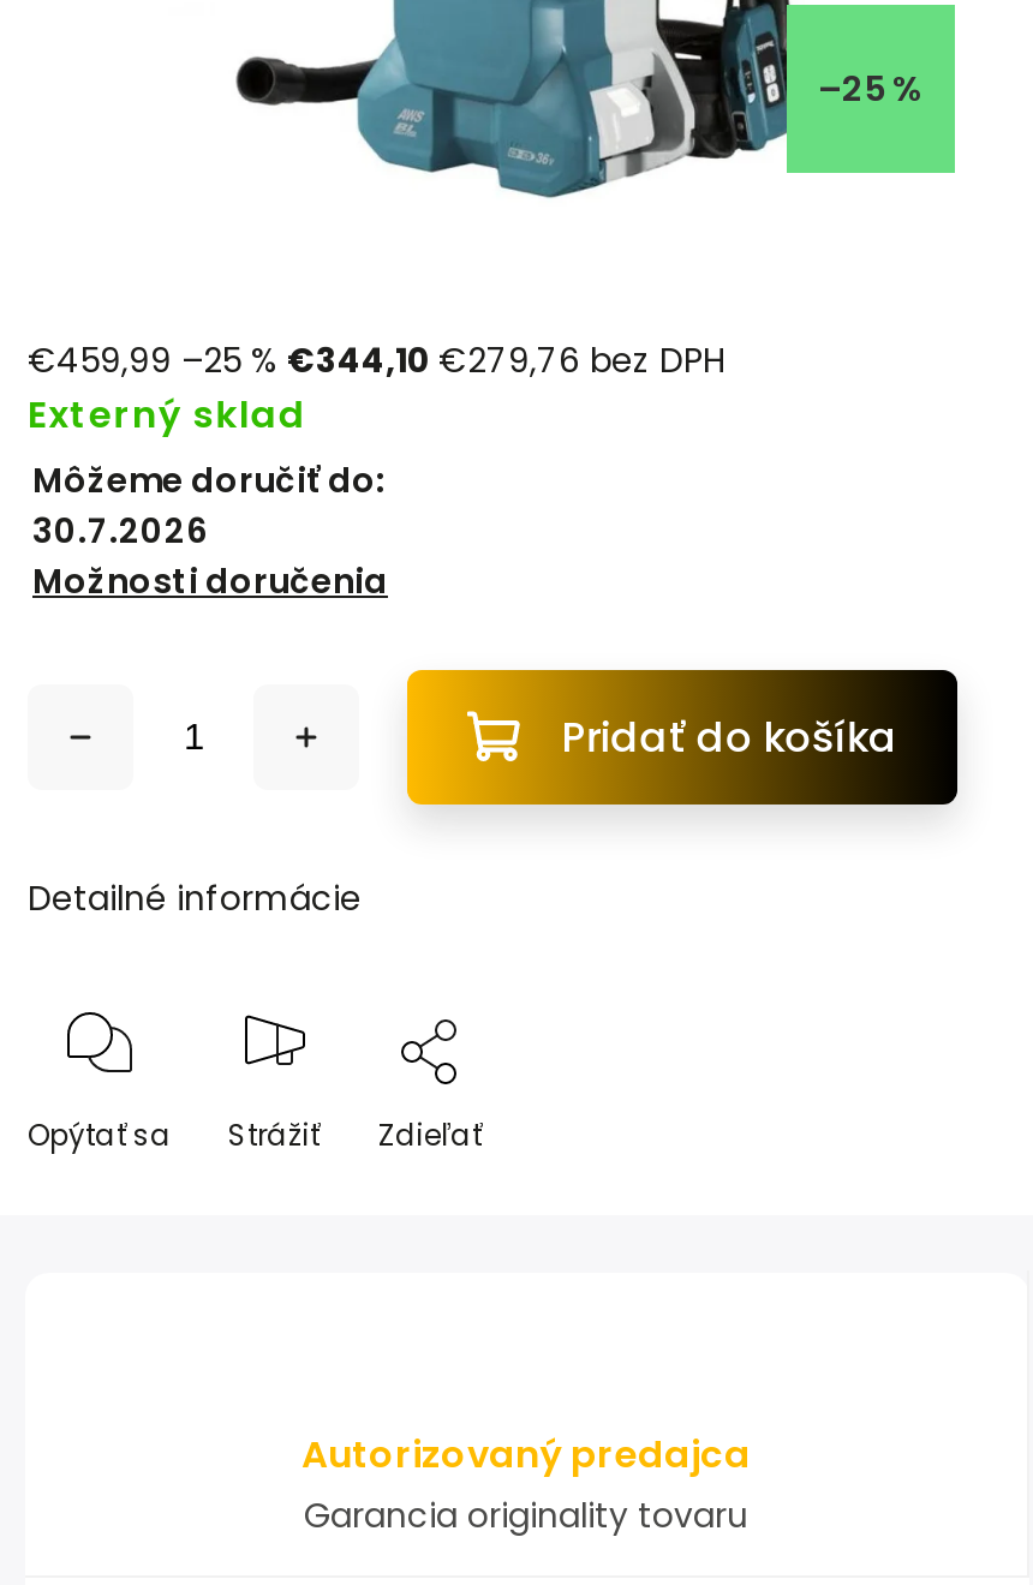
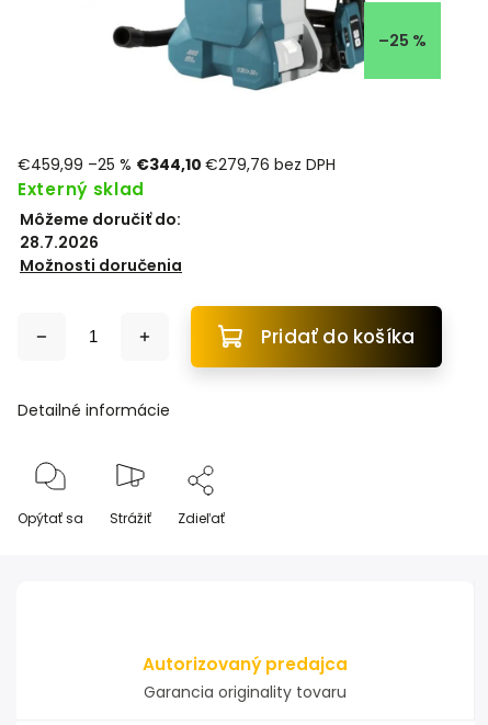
[32,507,208,555] 30.7.2026 -> [20,231,99,253] 28.7.2026

